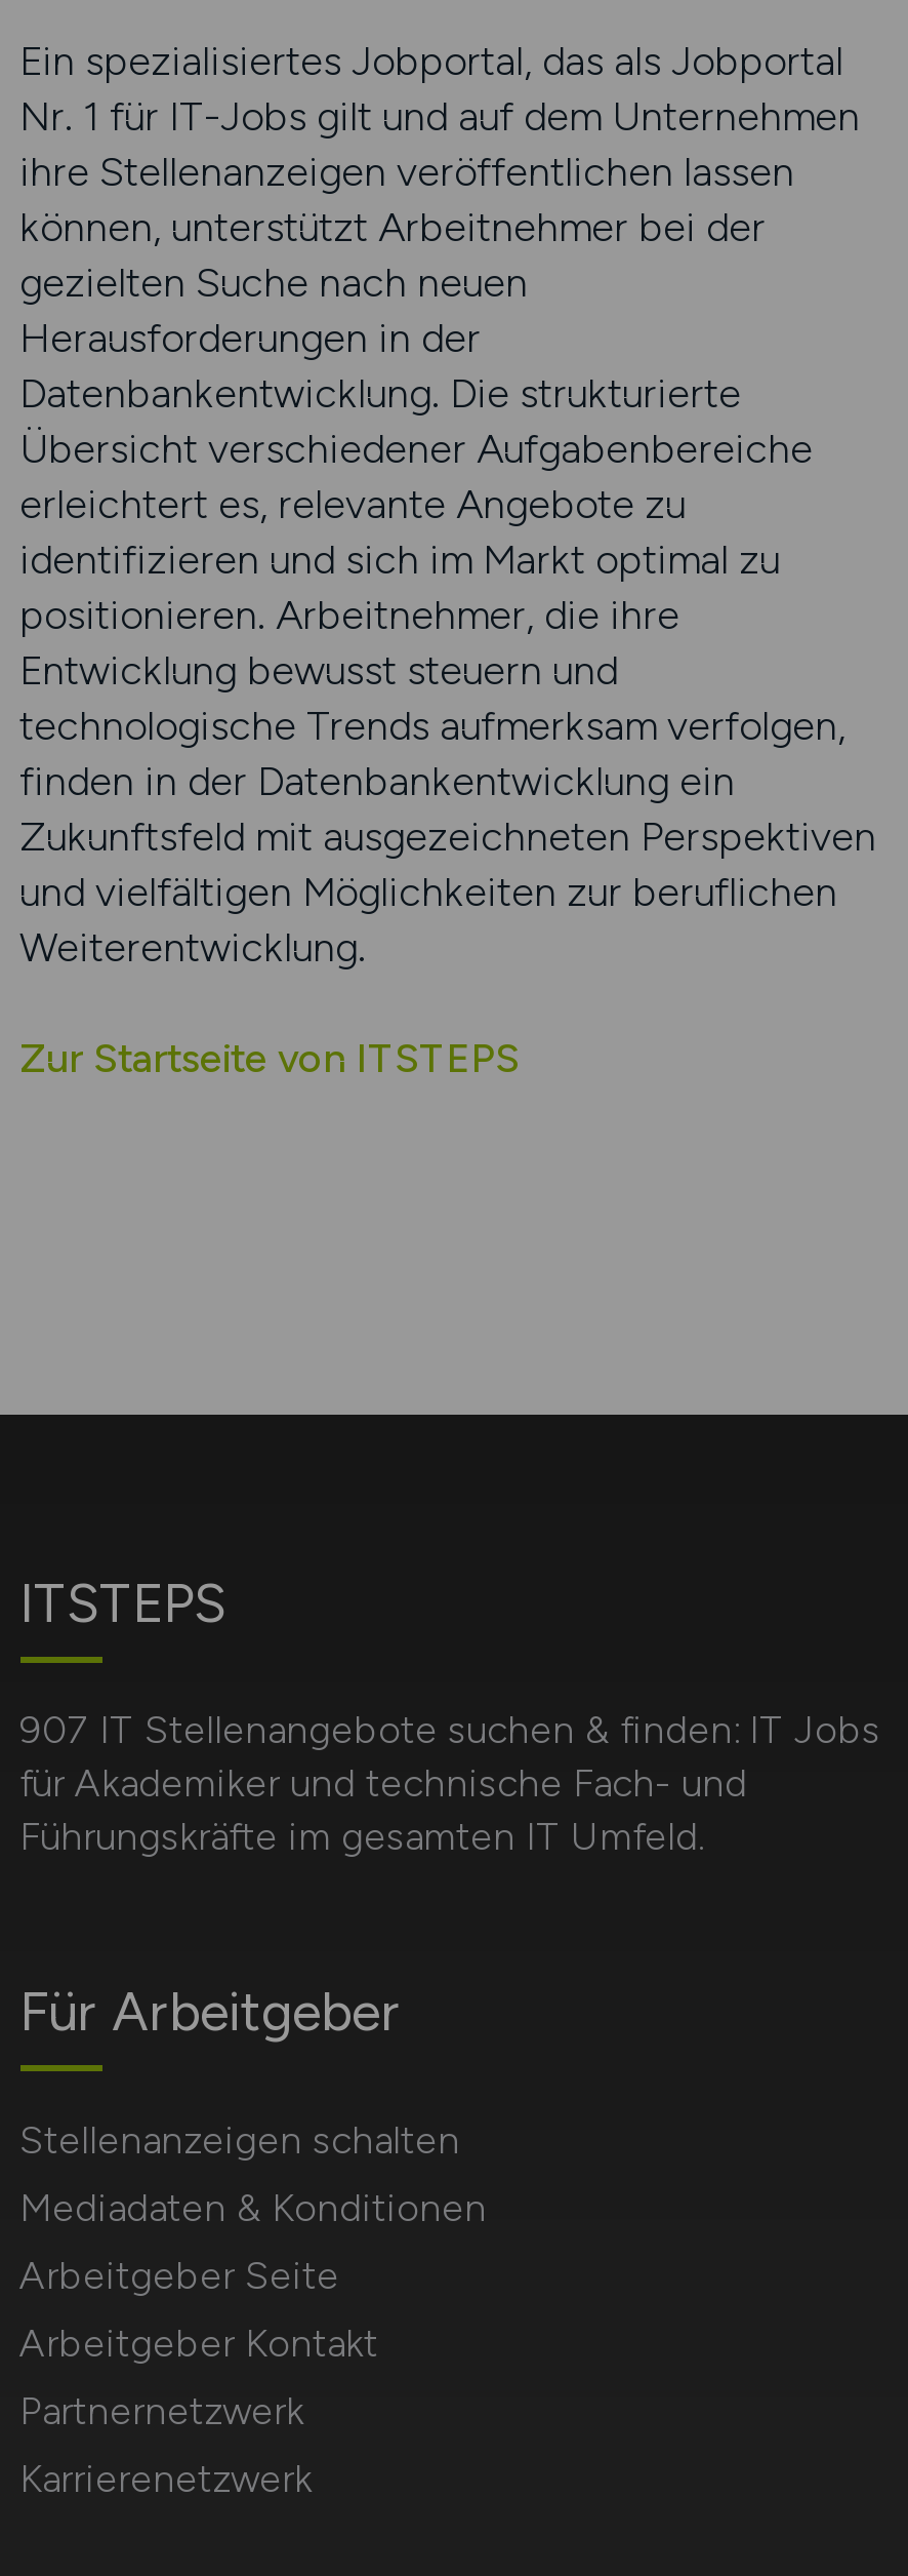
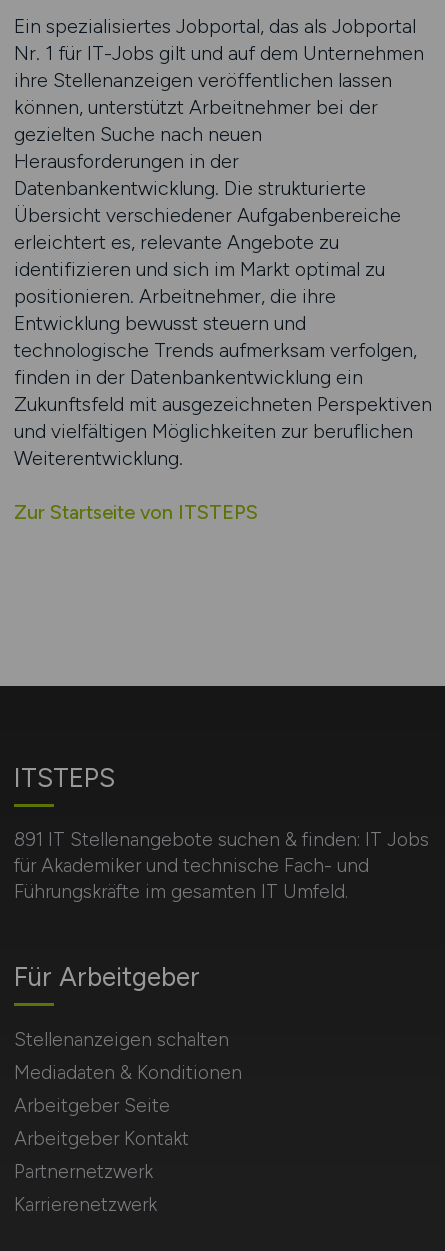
[19,1706,880,1753] 907 IT Stellenangebote suchen & finden: IT Jobs -> [13,828,428,851] 891 IT Stellenangebote suchen & finden: IT Jobs

